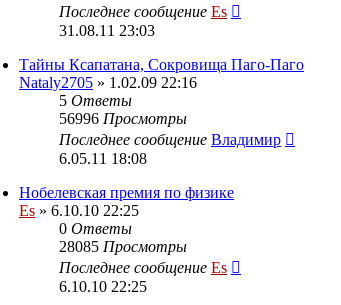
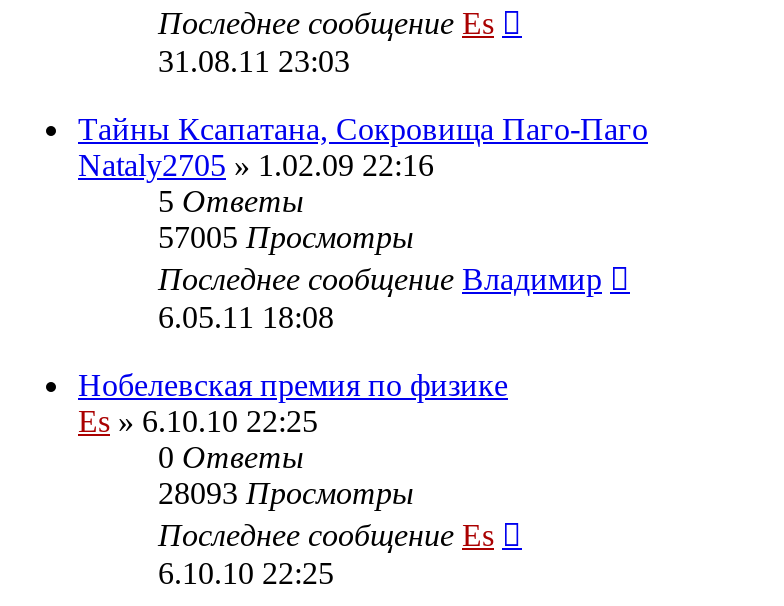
[59,110,187,127] 56996 Просмотры -> [158,220,414,254] 57005 Просмотры
[59,238,187,255] 28085 Просмотры -> [158,476,414,510] 28093 Просмотры

